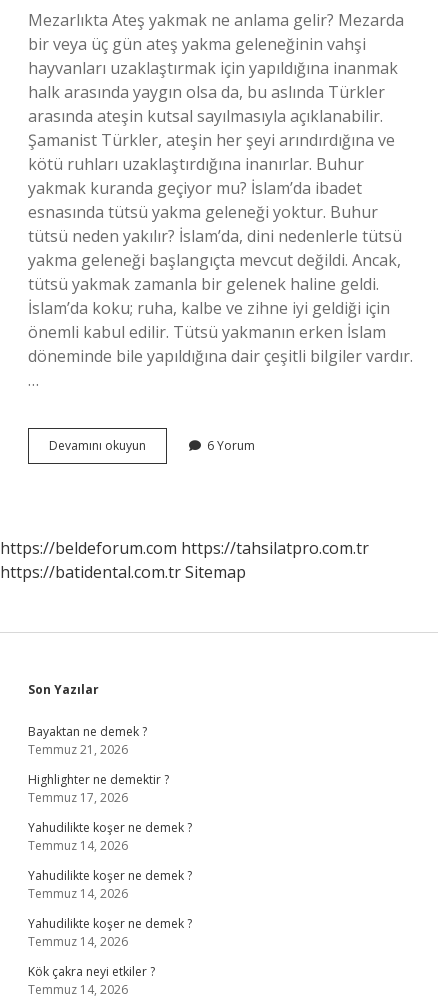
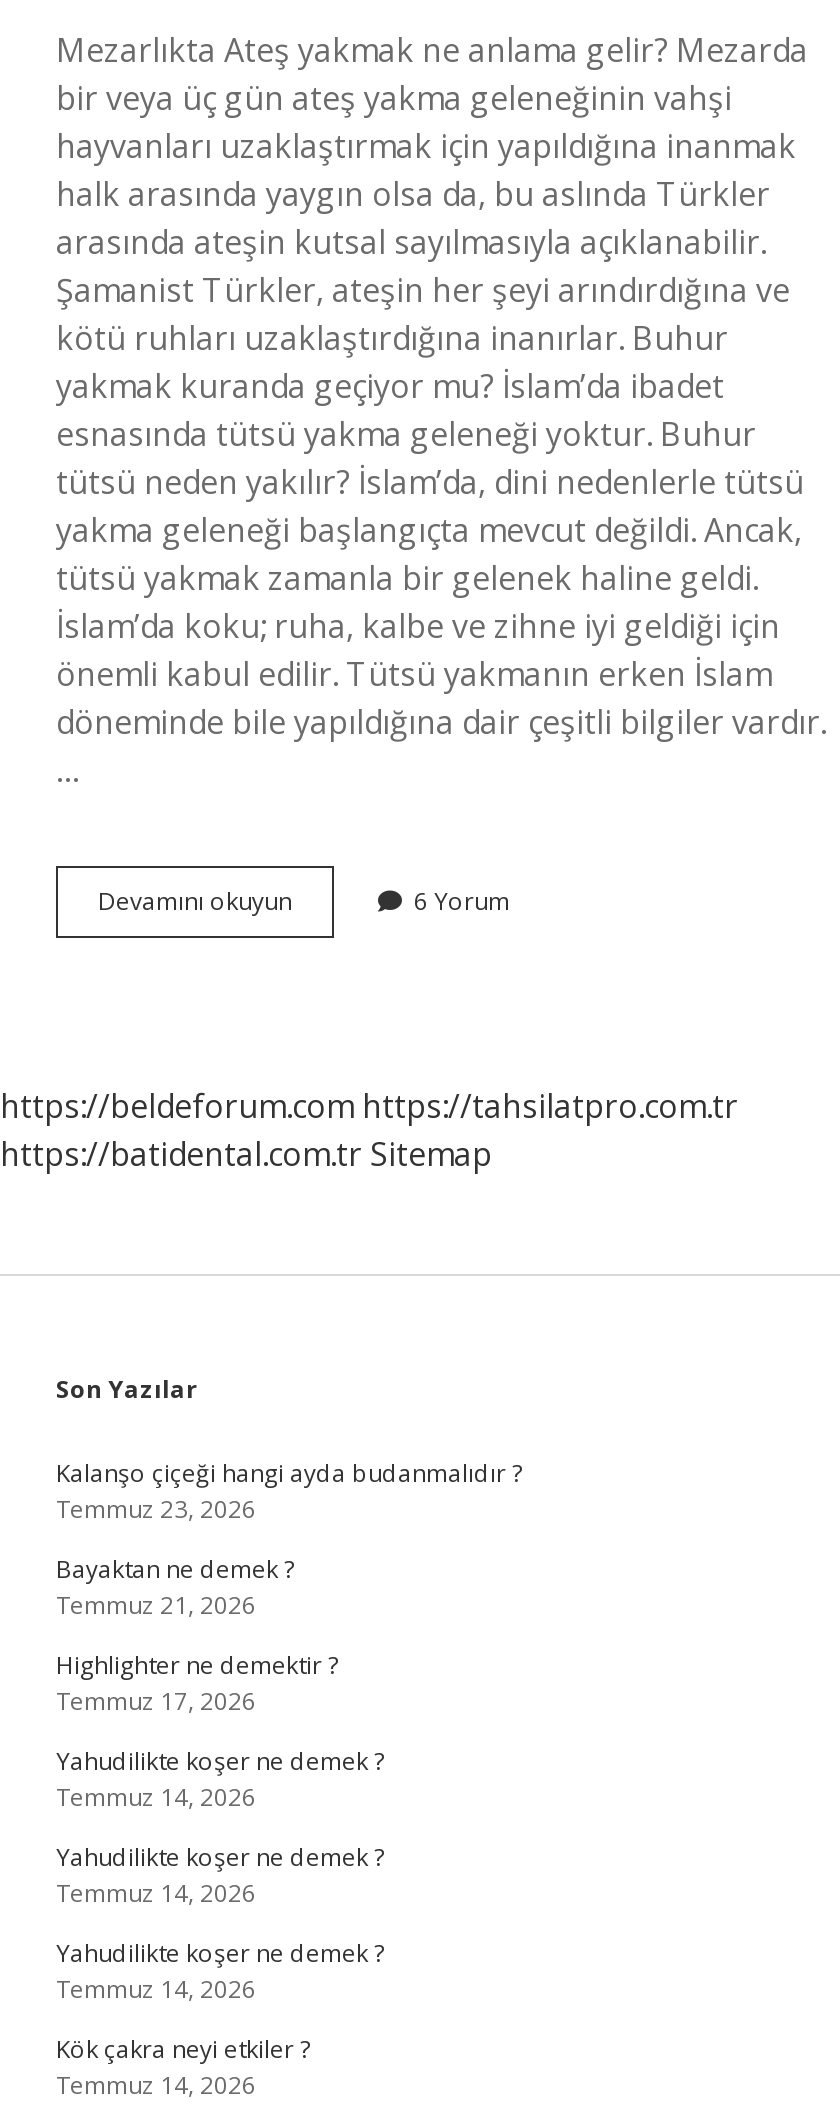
none -> [56,1456,522,1526] Kalanşo çiçeği hangi ayda budanmalıdır ? | Temmuz 23, 2026

